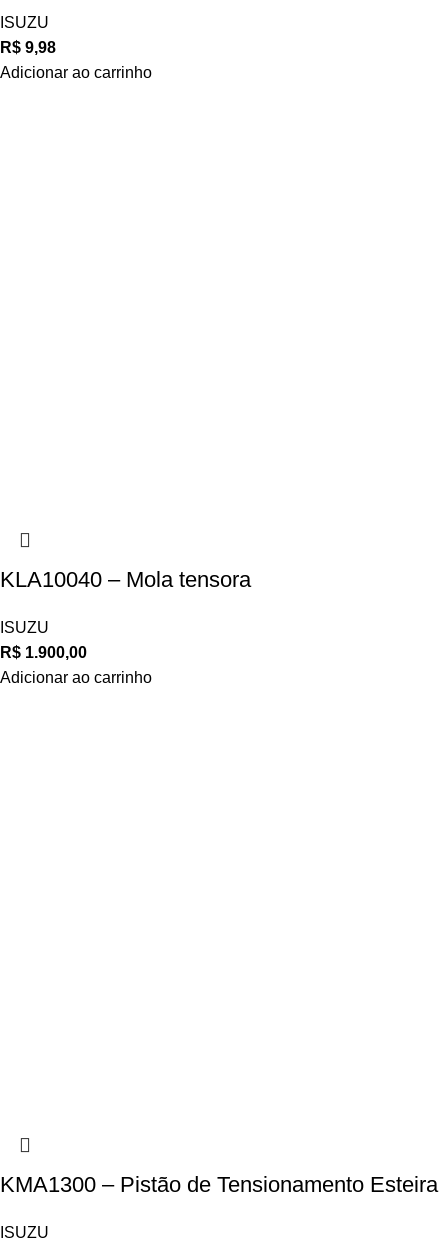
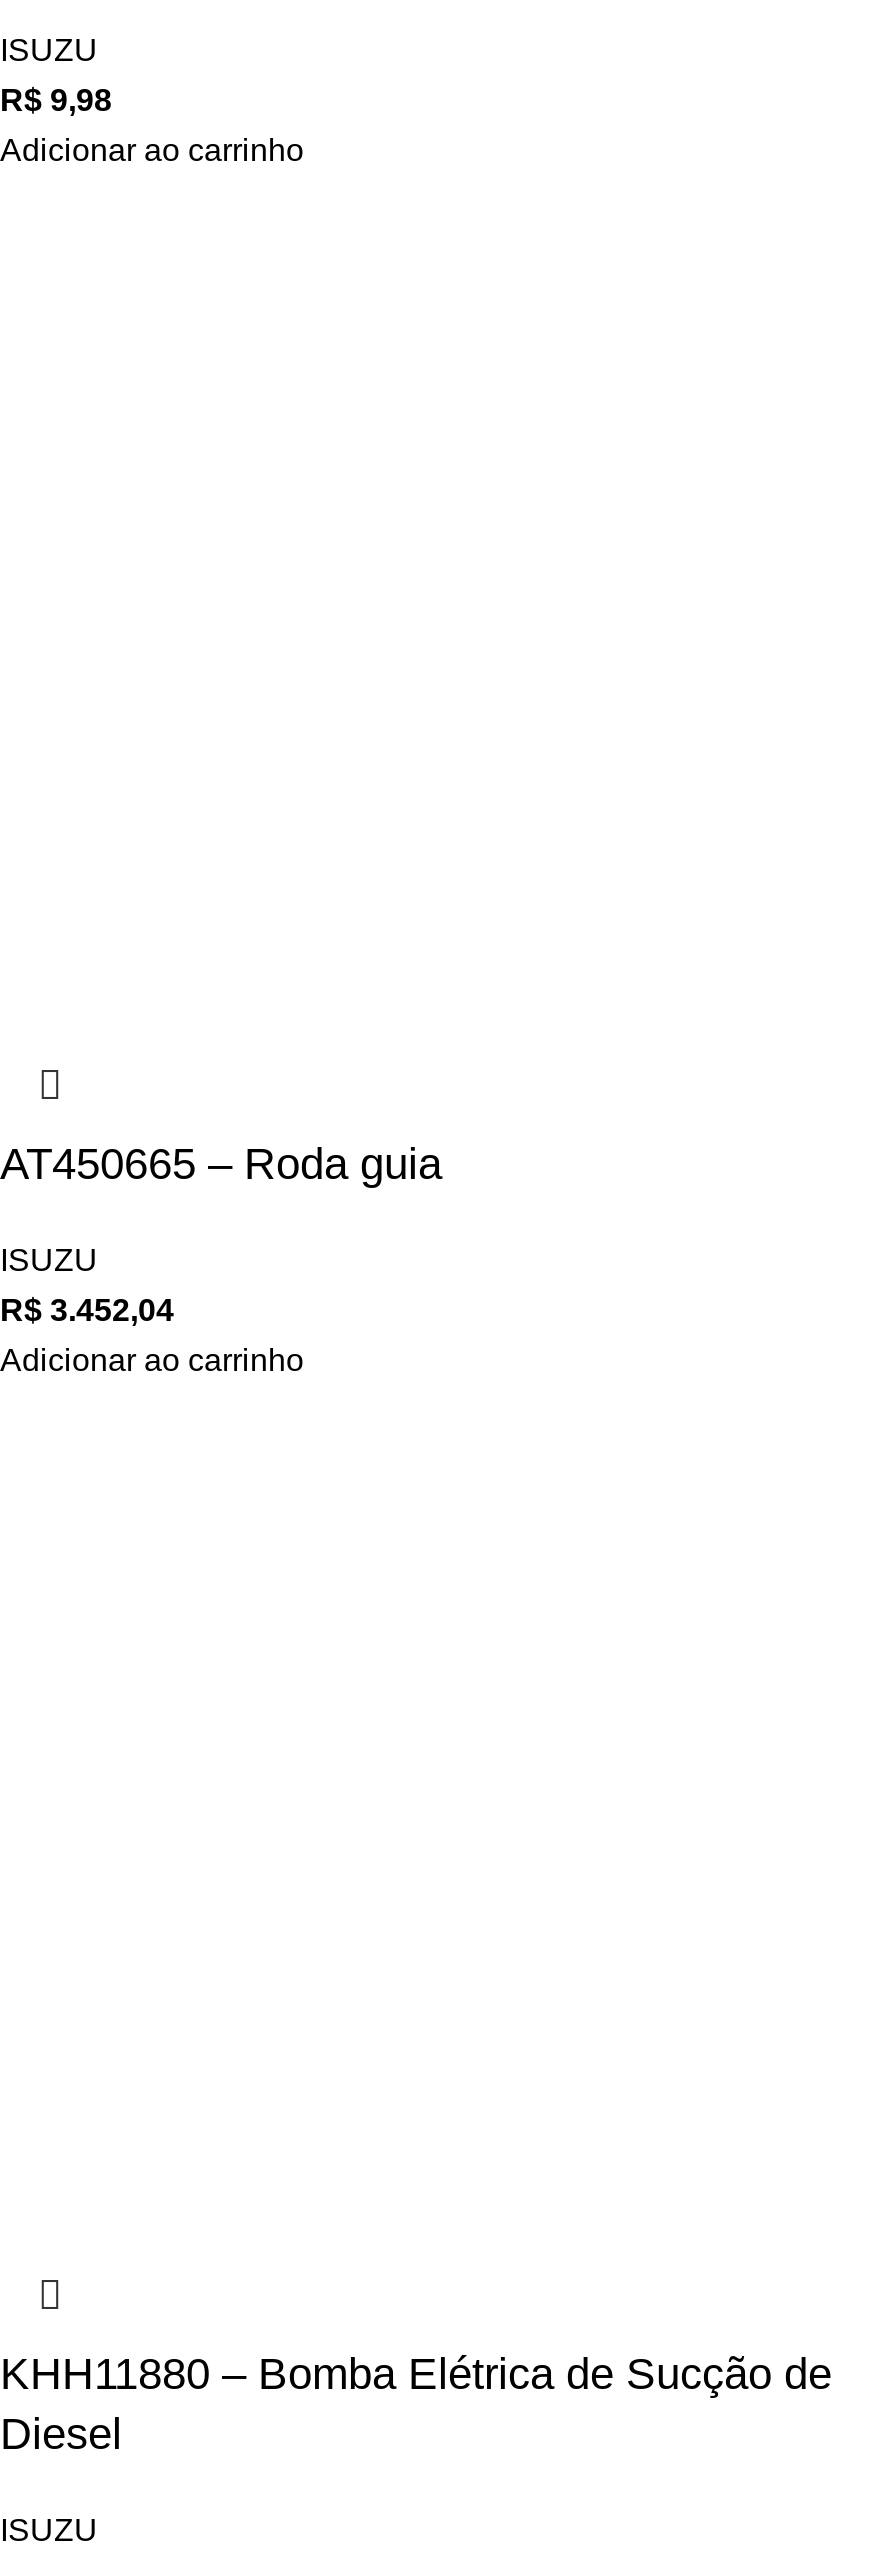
[0,567,251,592] KLA10040 – Mola tensora -> [0,1139,442,1189] AT450665 – Roda guia
[0,644,87,661] R$1.900,00 -> [0,1293,174,1327] R$3.452,04
[0,1172,438,1197] KMA1300 – Pistão de Tensionamento Esteira -> [0,2349,832,2459] KHH11880 – Bomba Elétrica de Sucção de | Diesel

